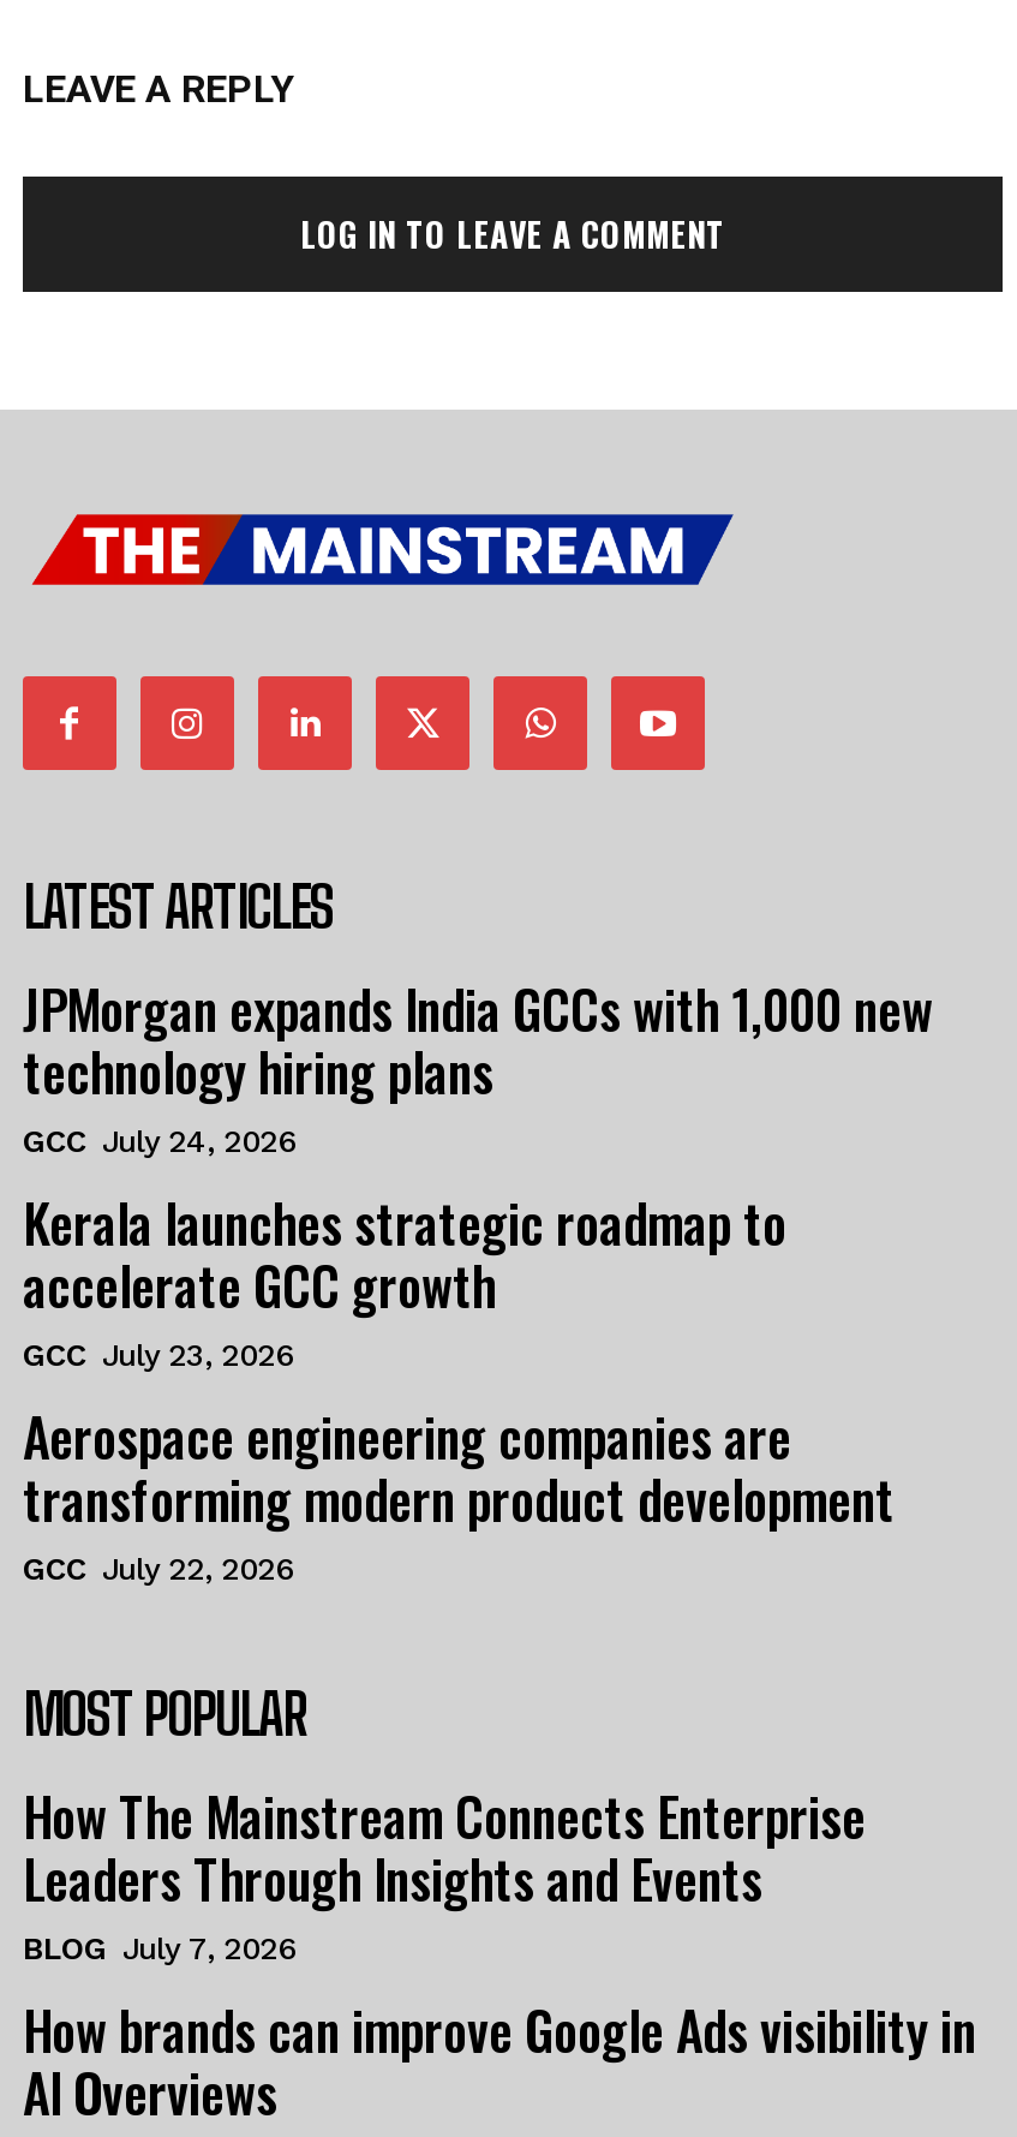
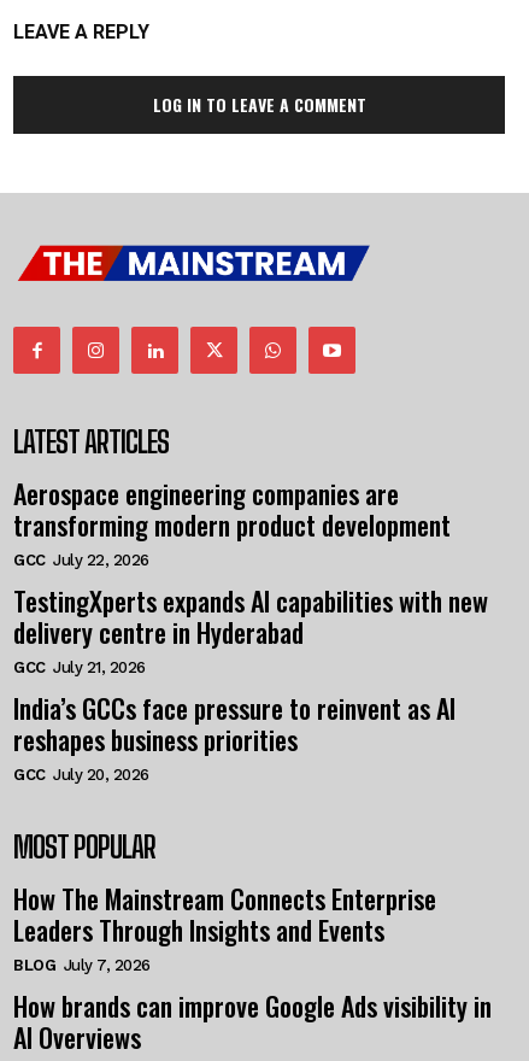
[23,968,933,1372] JPMorgan expands India GCCs with 1,000 new | technology hiring plans | GCC July 24, 2026 | Kerala launches strategic roadmap to | accelerate GCC growth | GCC July 23, 2026 -> none
moved [23,1396,895,1585] -> [13,474,451,570]: Aerospace engineering companies are | transforming modern product development | GCC July 22, 2026
none -> [13,582,488,784] TestingXperts expands AI capabilities with new | delivery centre in Hyderabad | GCC July 21, 2026 | India’s GCCs face pressure to reinvent as AI | reshapes business priorities | GCC July 20, 2026

